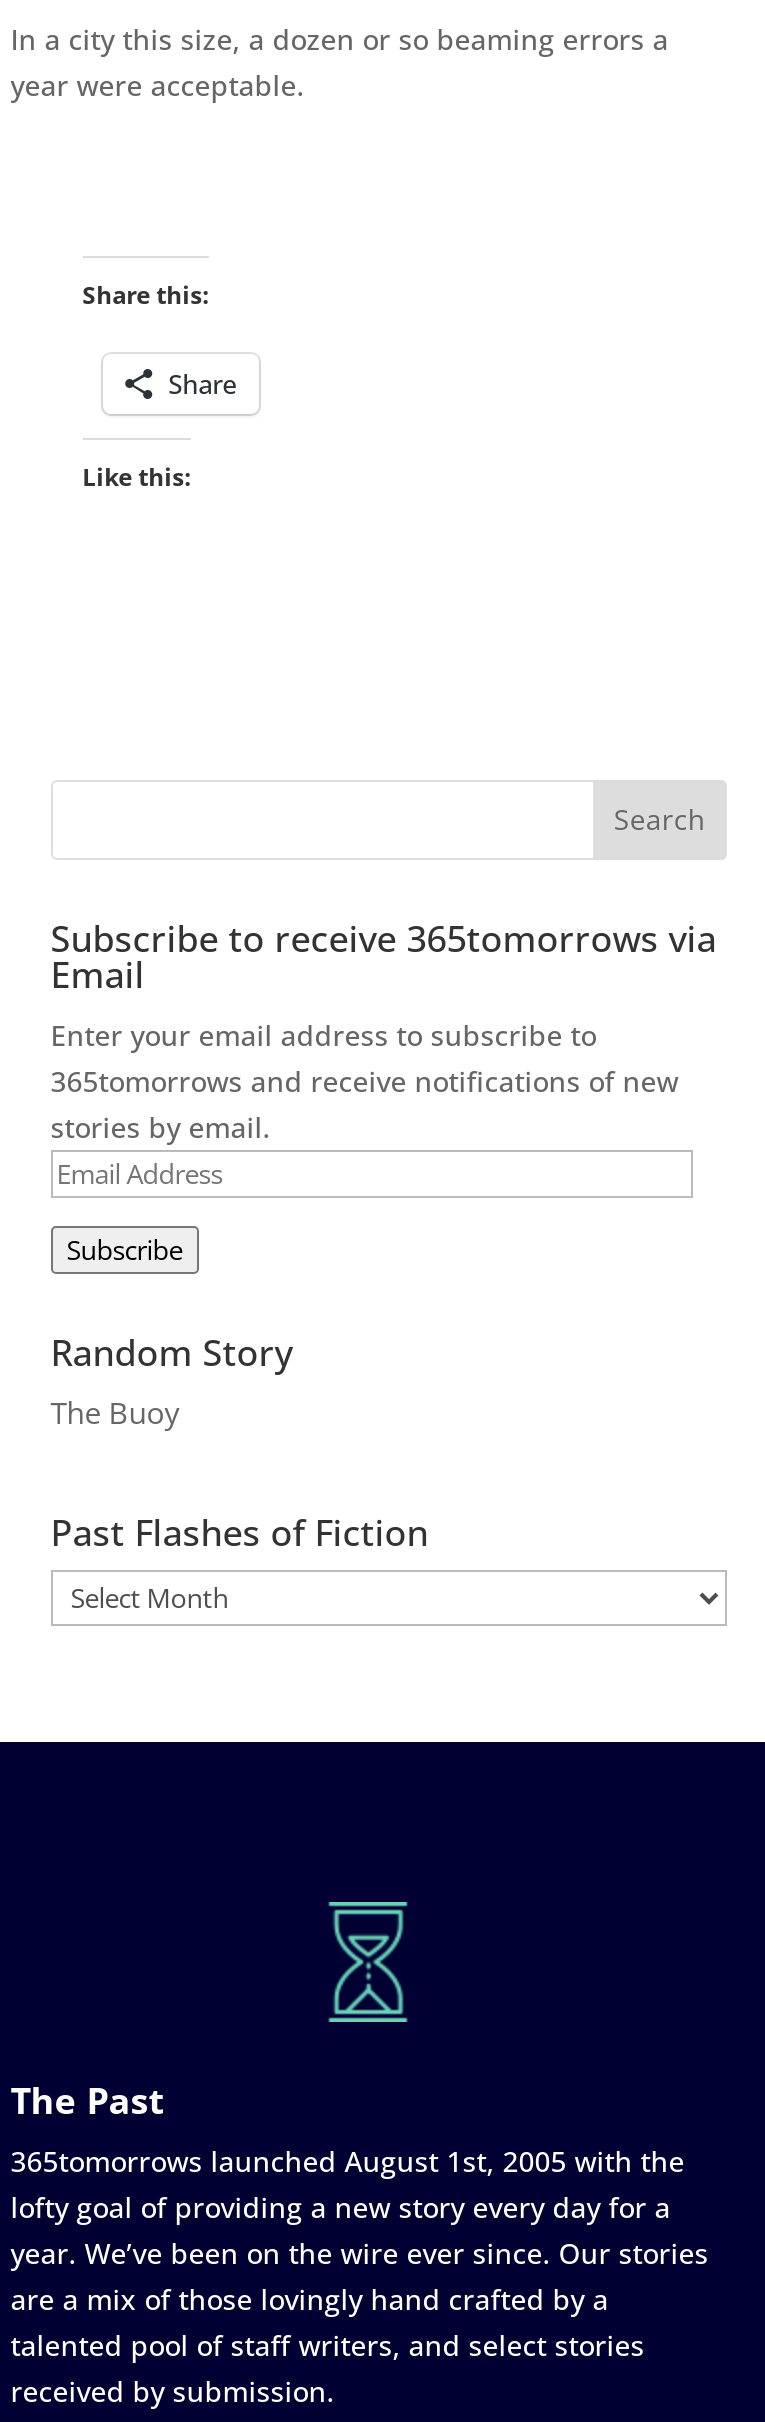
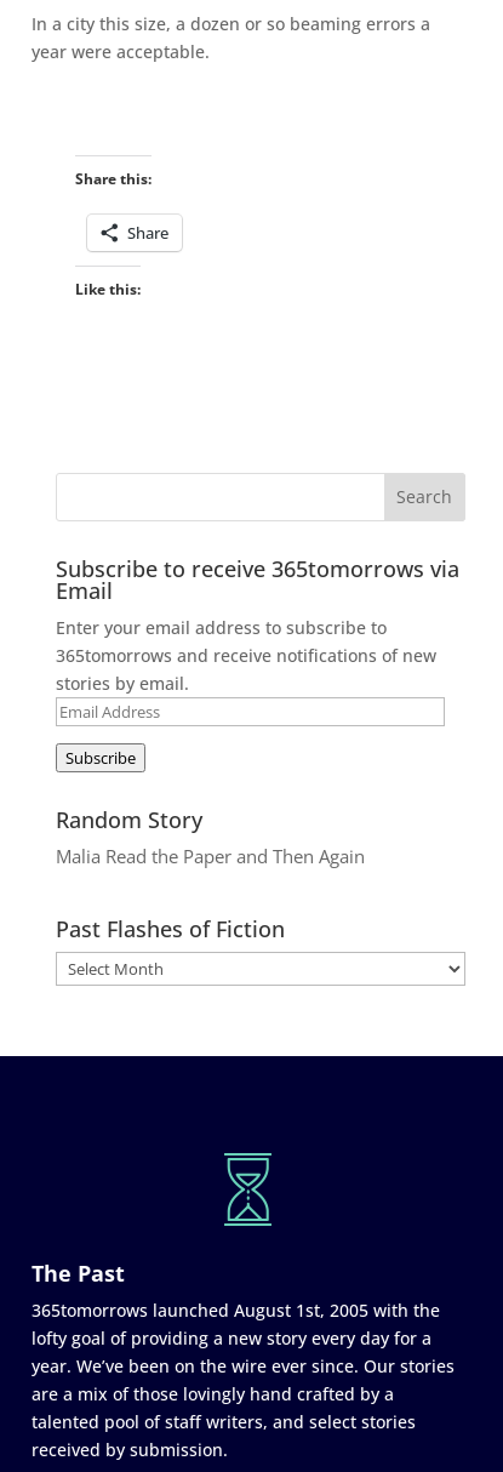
[51,1391,181,1431] The Buoy -> [56,844,365,868] Malia Read the Paper and Then Again

